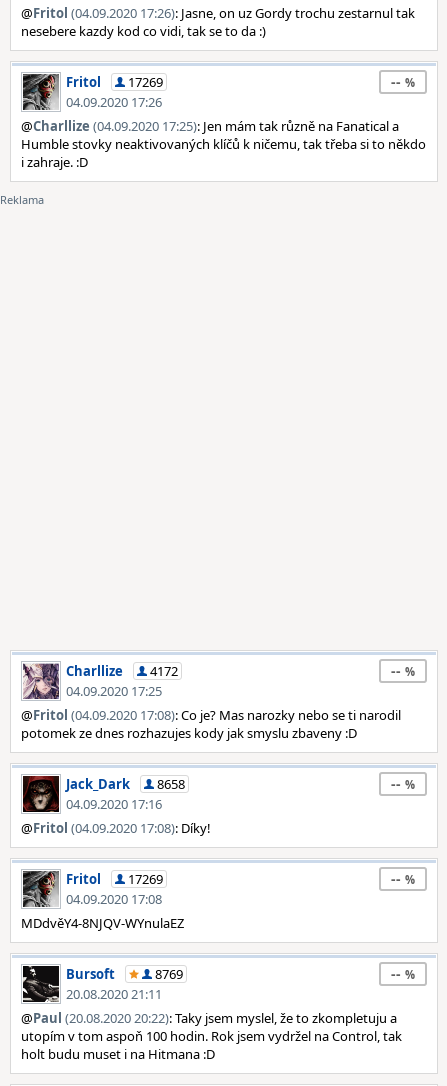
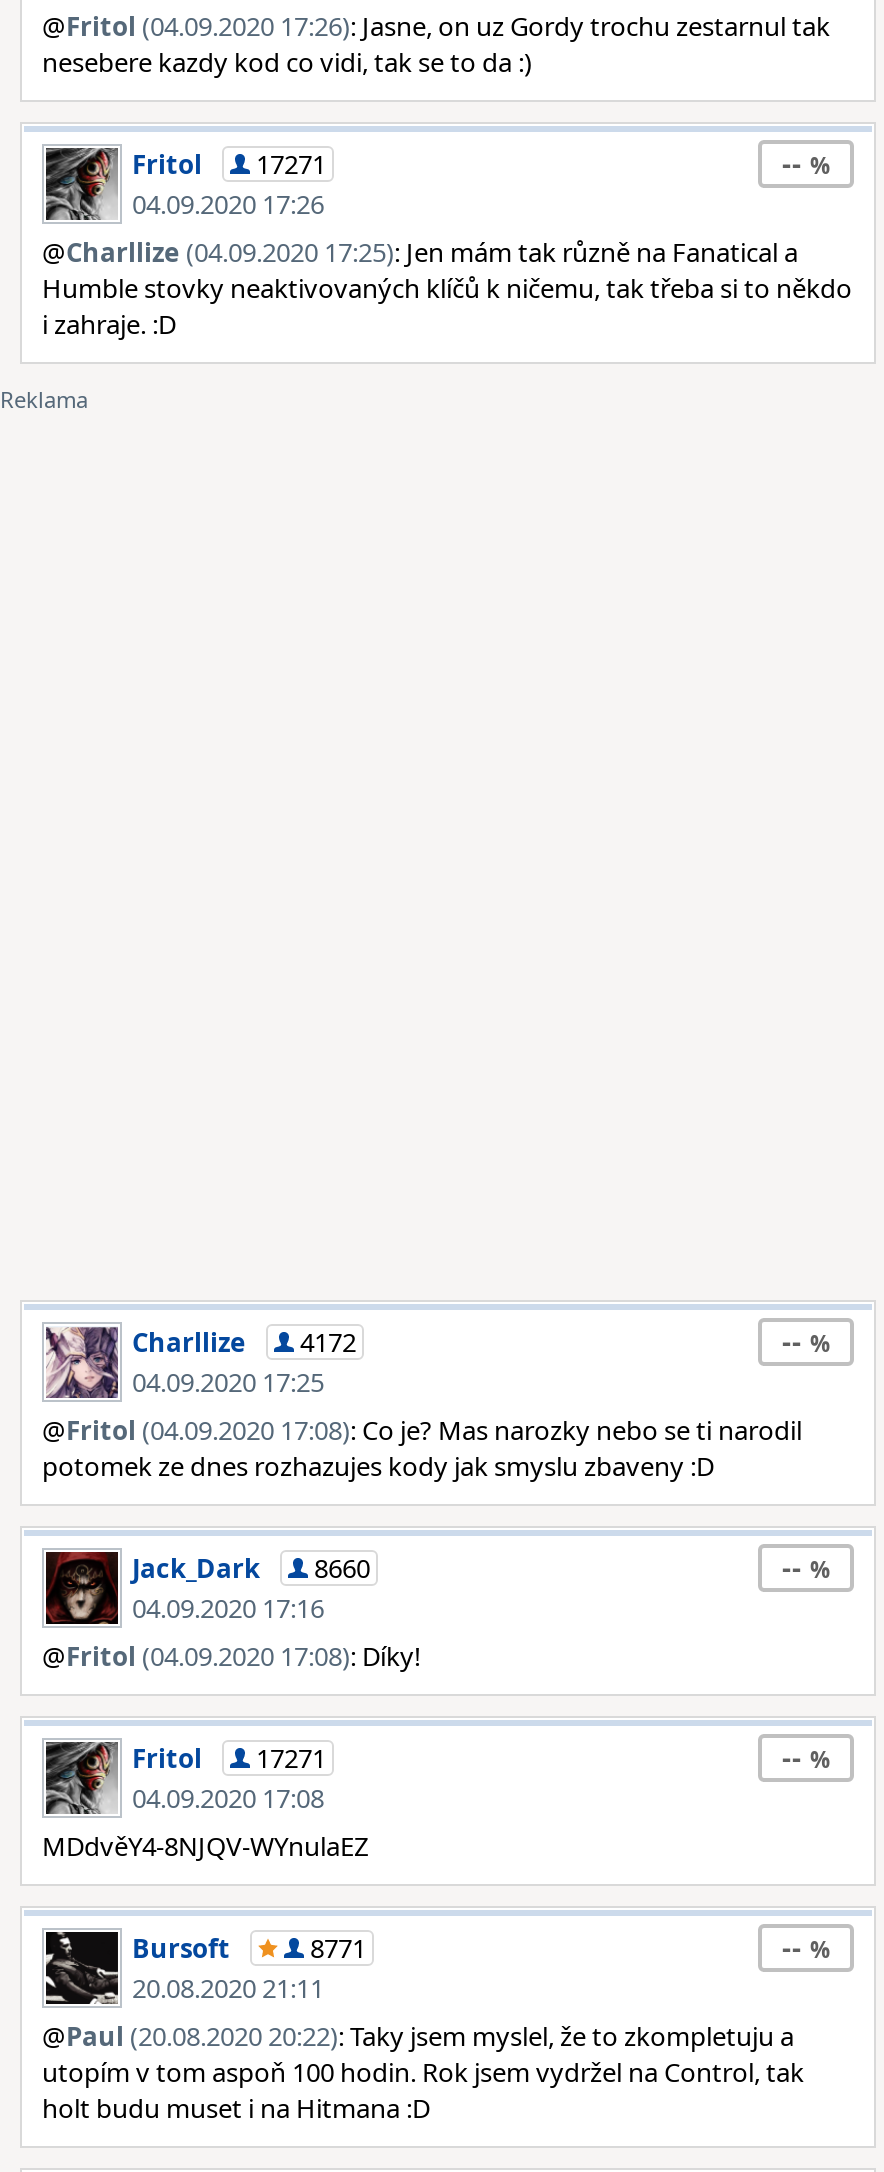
[66,73,163,91] Fritol 17269 -> [132,146,326,182] Fritol 17271
[66,775,185,793] Jack_Dark 8658 -> [132,1550,370,1586] Jack_Dark 8660
[66,870,163,888] Fritol 17269 -> [132,1740,326,1776] Fritol 17271
[155,965,183,983] 8769 -> [310,1930,366,1966] 8771

